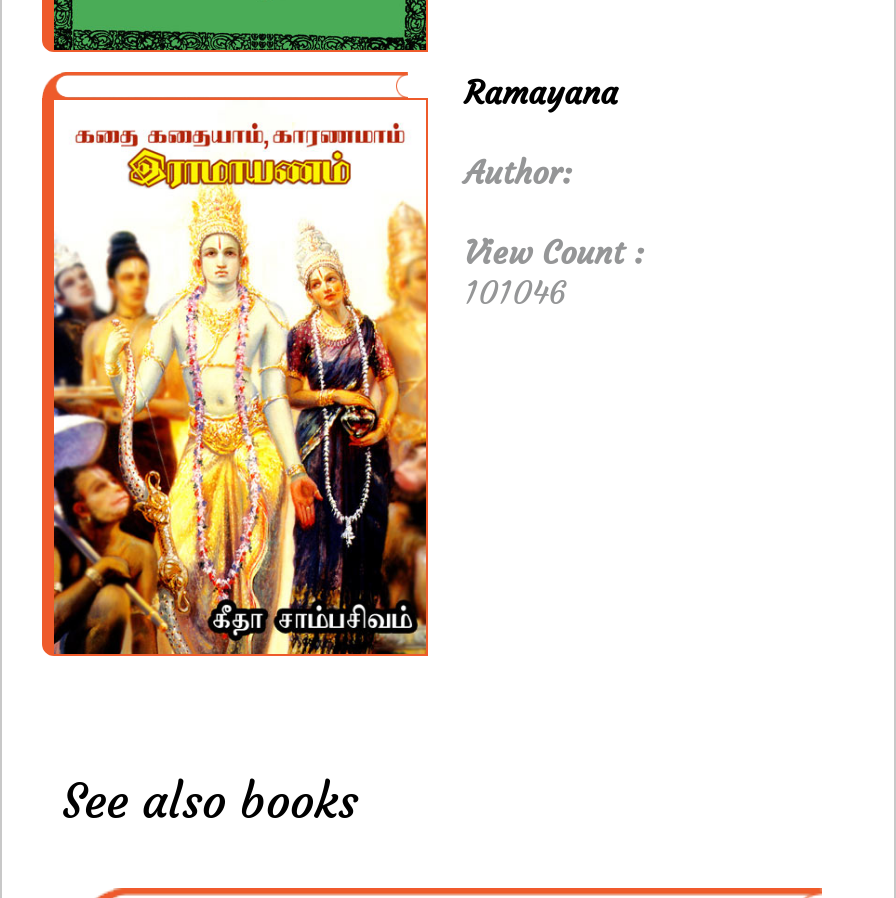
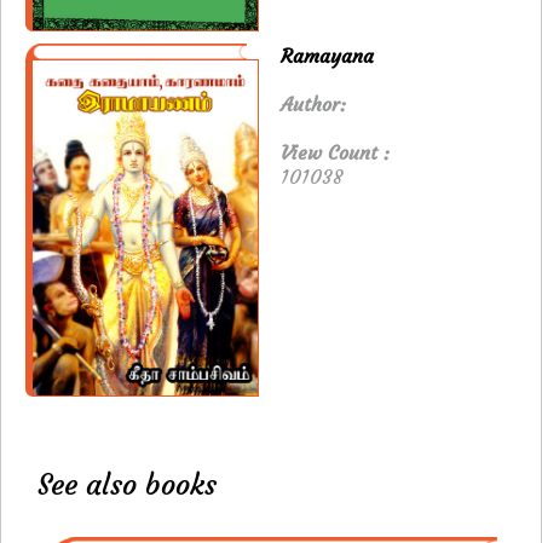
[464,273,566,313] 101046 -> [281,165,343,189] 101038

